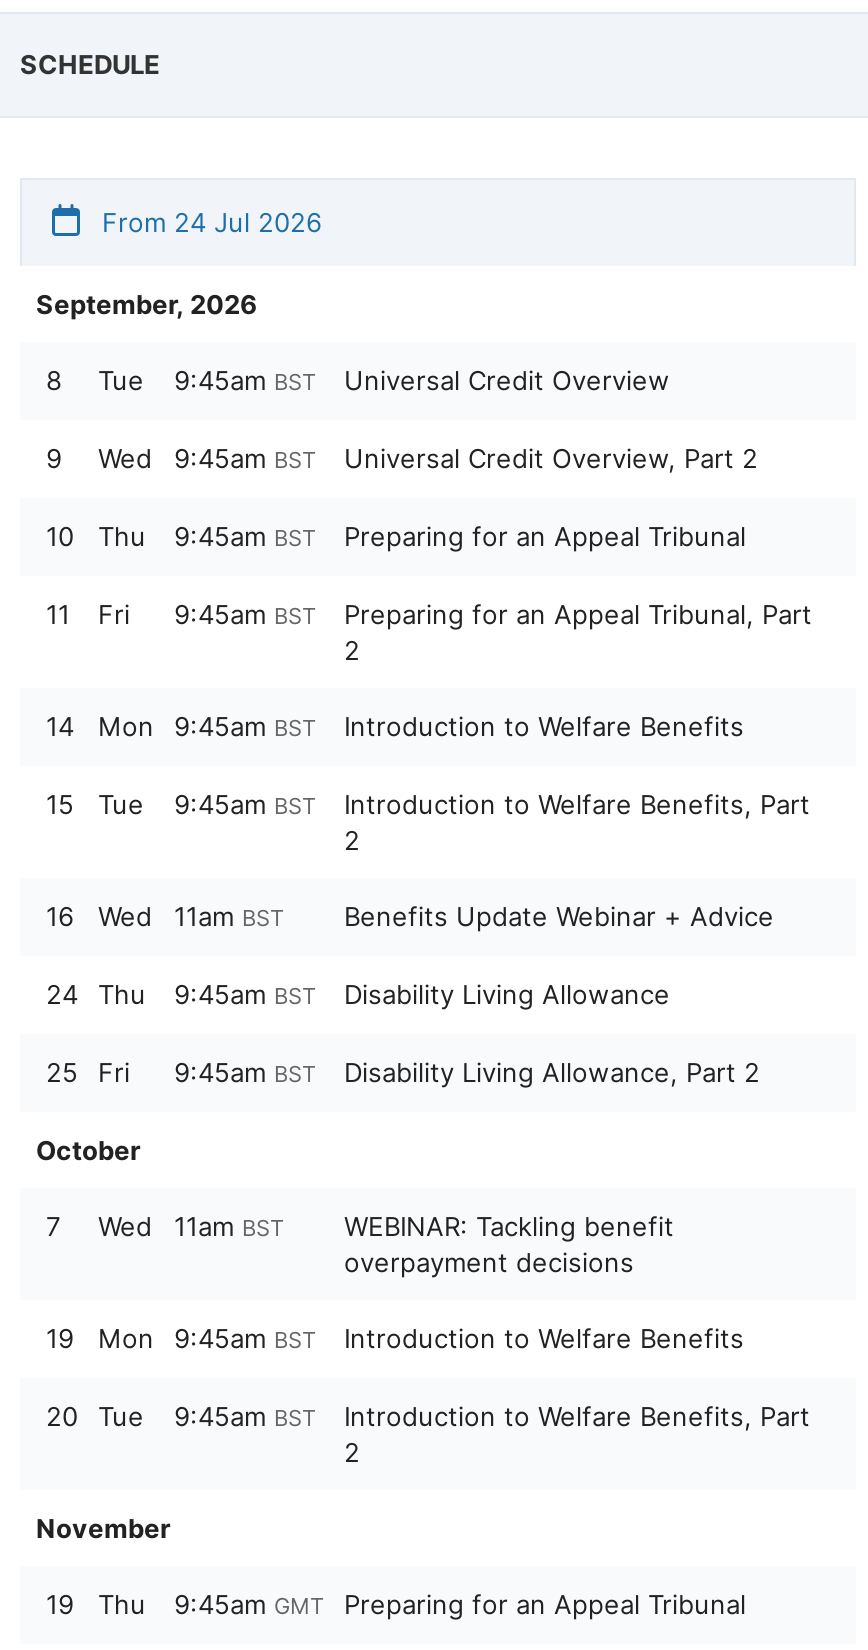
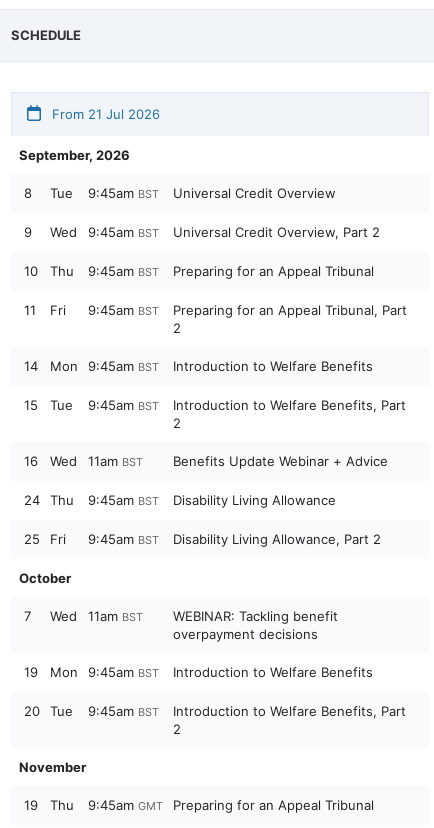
[94,206,322,238] From 24 Jul 2026 -> [48,106,160,122] From 21 Jul 2026

